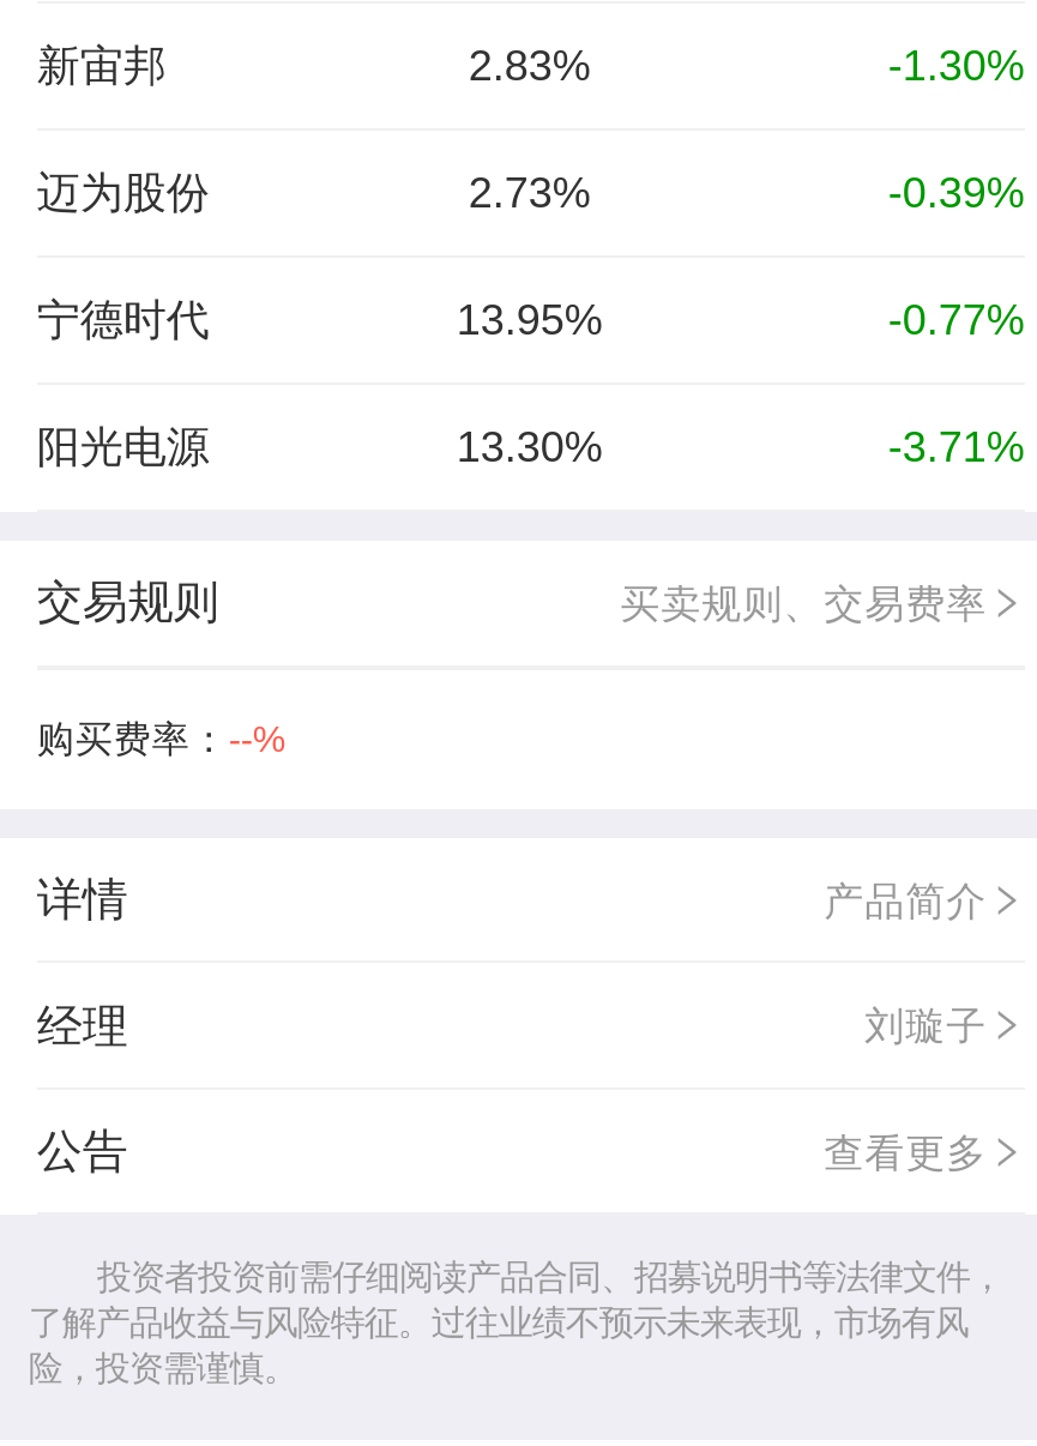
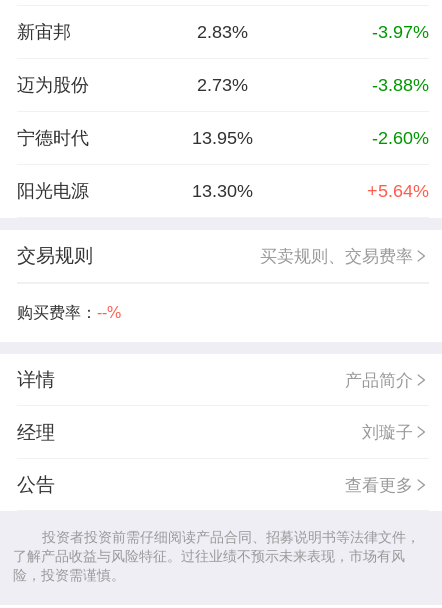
[888,43,1025,91] -1.30% -> [372,22,429,42] -3.97%
[888,170,1025,218] -0.39% -> [372,75,429,95] -3.88%
[888,297,1025,345] -0.77% -> [372,128,429,148] -2.60%
[888,424,1025,472] -3.71% -> [367,181,429,201] +5.64%

